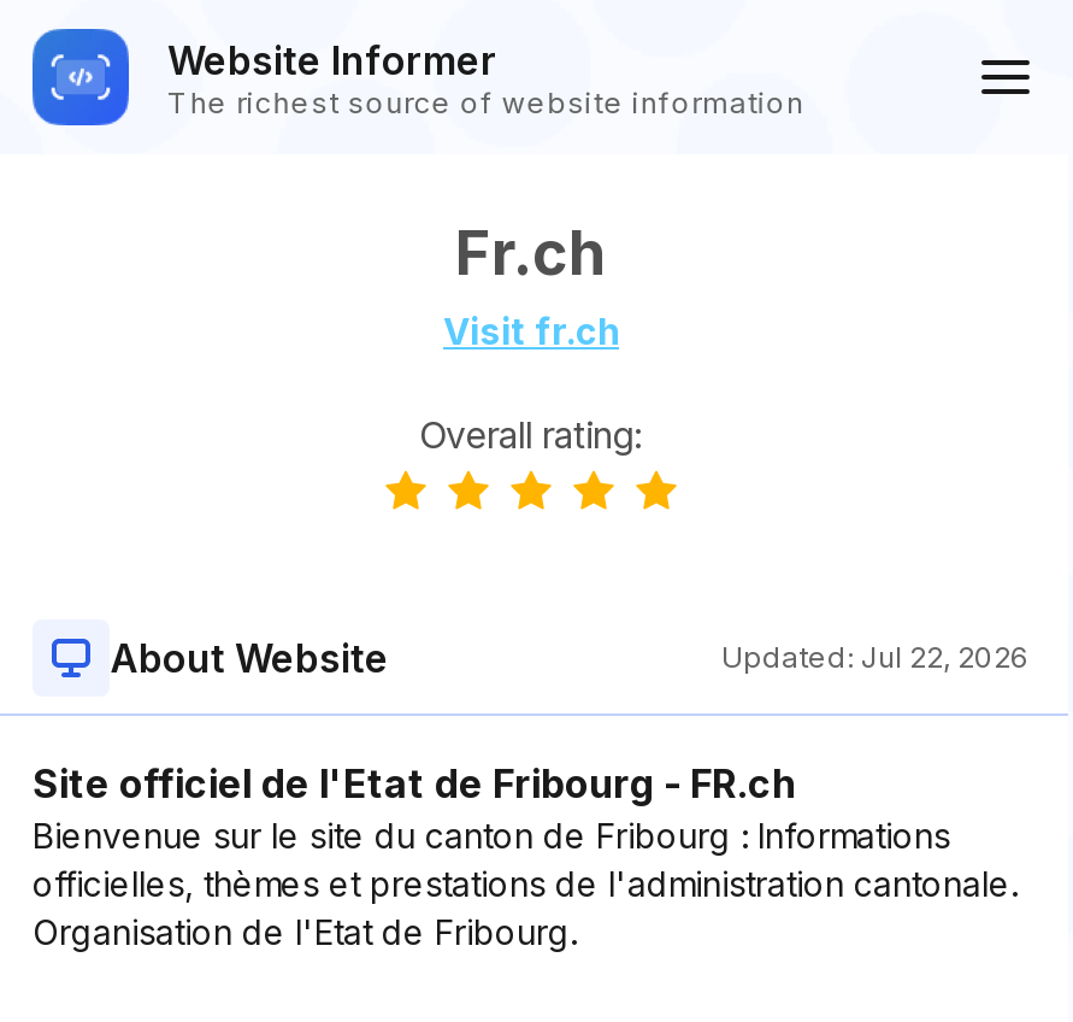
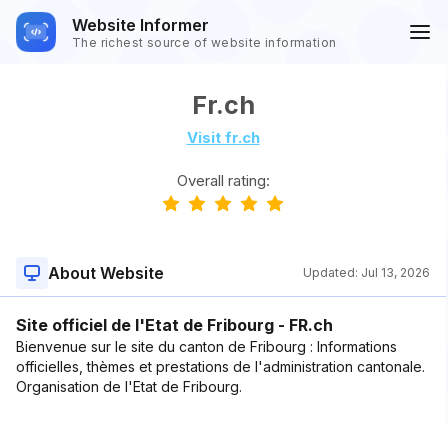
[721,639,1030,675] Updated: Jul 22, 2026 -> [303,265,430,280] Updated: Jul 13, 2026

